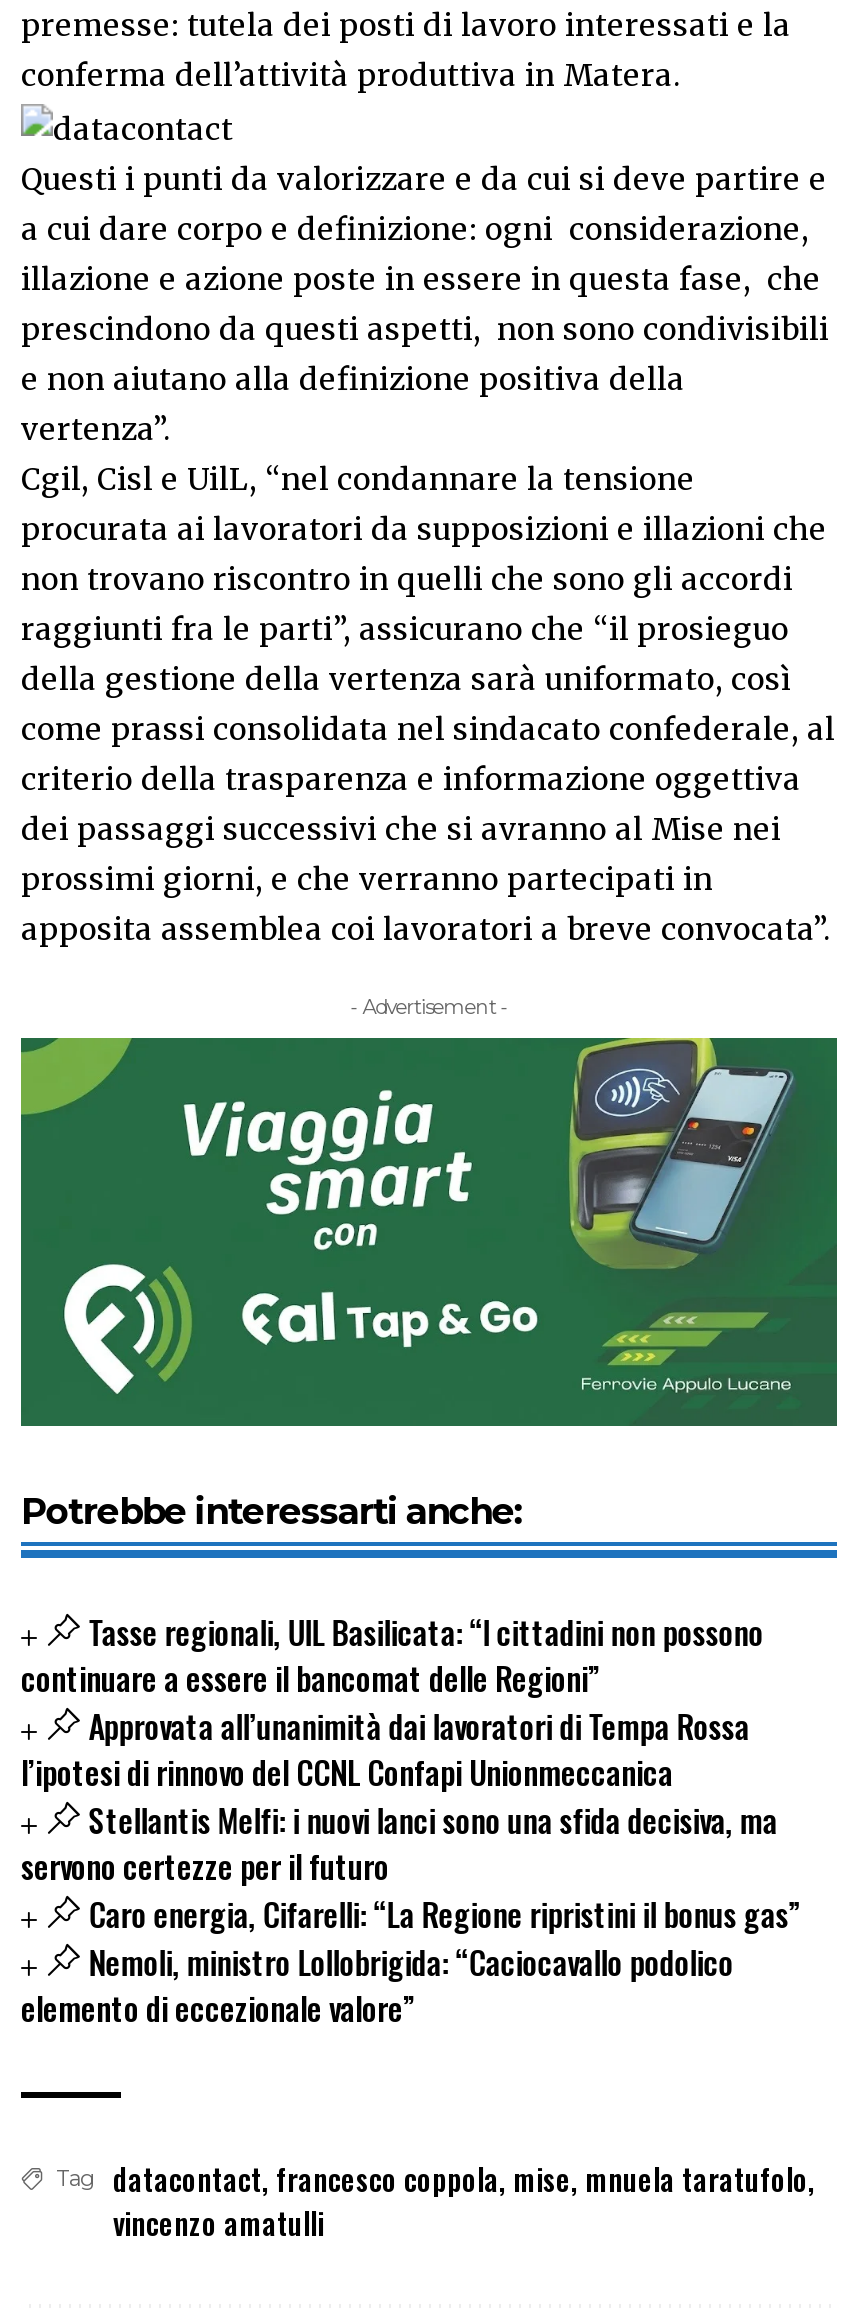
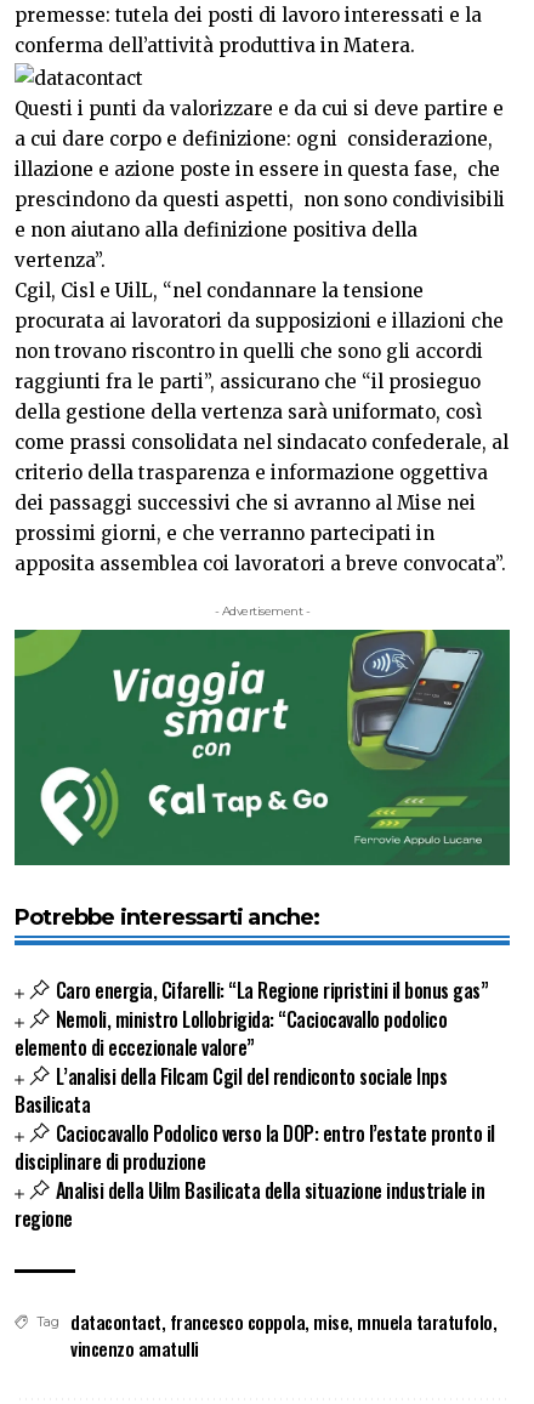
[21,1609,777,1891] Tasse regionali, UIL Basilicata: “I cittadini non possono | continuare a essere il bancomat delle Regioni” | Approvata all’unanimità dai lavoratori di Tempa Rossa | l’ipotesi di rinnovo del CCNL Confapi Unionmeccanica | Stellantis Melfi: i nuovi lanci sono una sfida decisiva, ma | servono certezze per il futuro -> none
moved [21,1891,801,2033] -> [15,976,488,1062]: Caro energia, Cifarelli: “La Regione ripristini il bonus gas” | Nemoli, ministro Lollobrigida: “Caciocavallo podolico | elemento di eccezionale valore”
none -> [15,1062,495,1234] L’analisi della Filcam Cgil del rendiconto sociale Inps | Basilicata | Caciocavallo Podolico verso la DOP: entro l’estate pronto il | disciplinare di produzione | Analisi della Uilm Basilicata della situazione industriale in | regione

